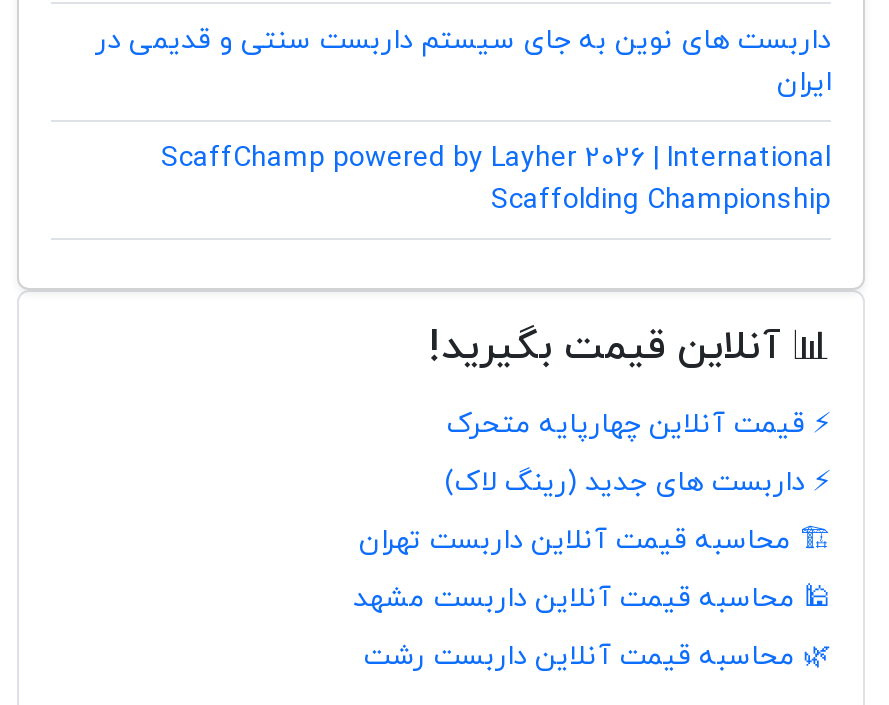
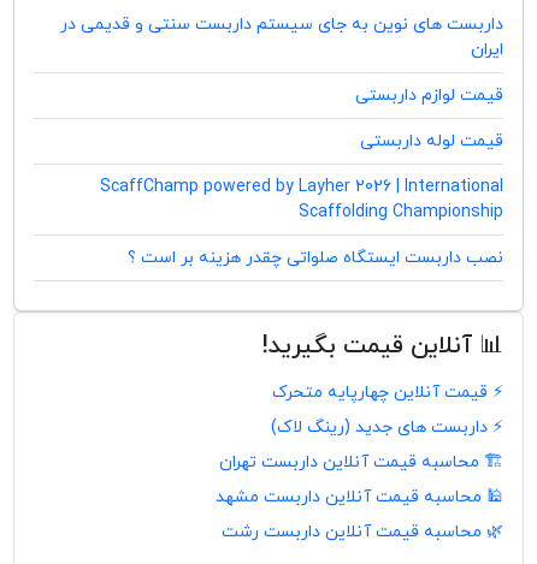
none -> [355,85,503,153] قیمت لوازم داربستی | قیمت لوله داربستی
none -> [128,247,503,270] نصب داربست ایستگاه صلواتی چقدر هزینه بر است ؟

